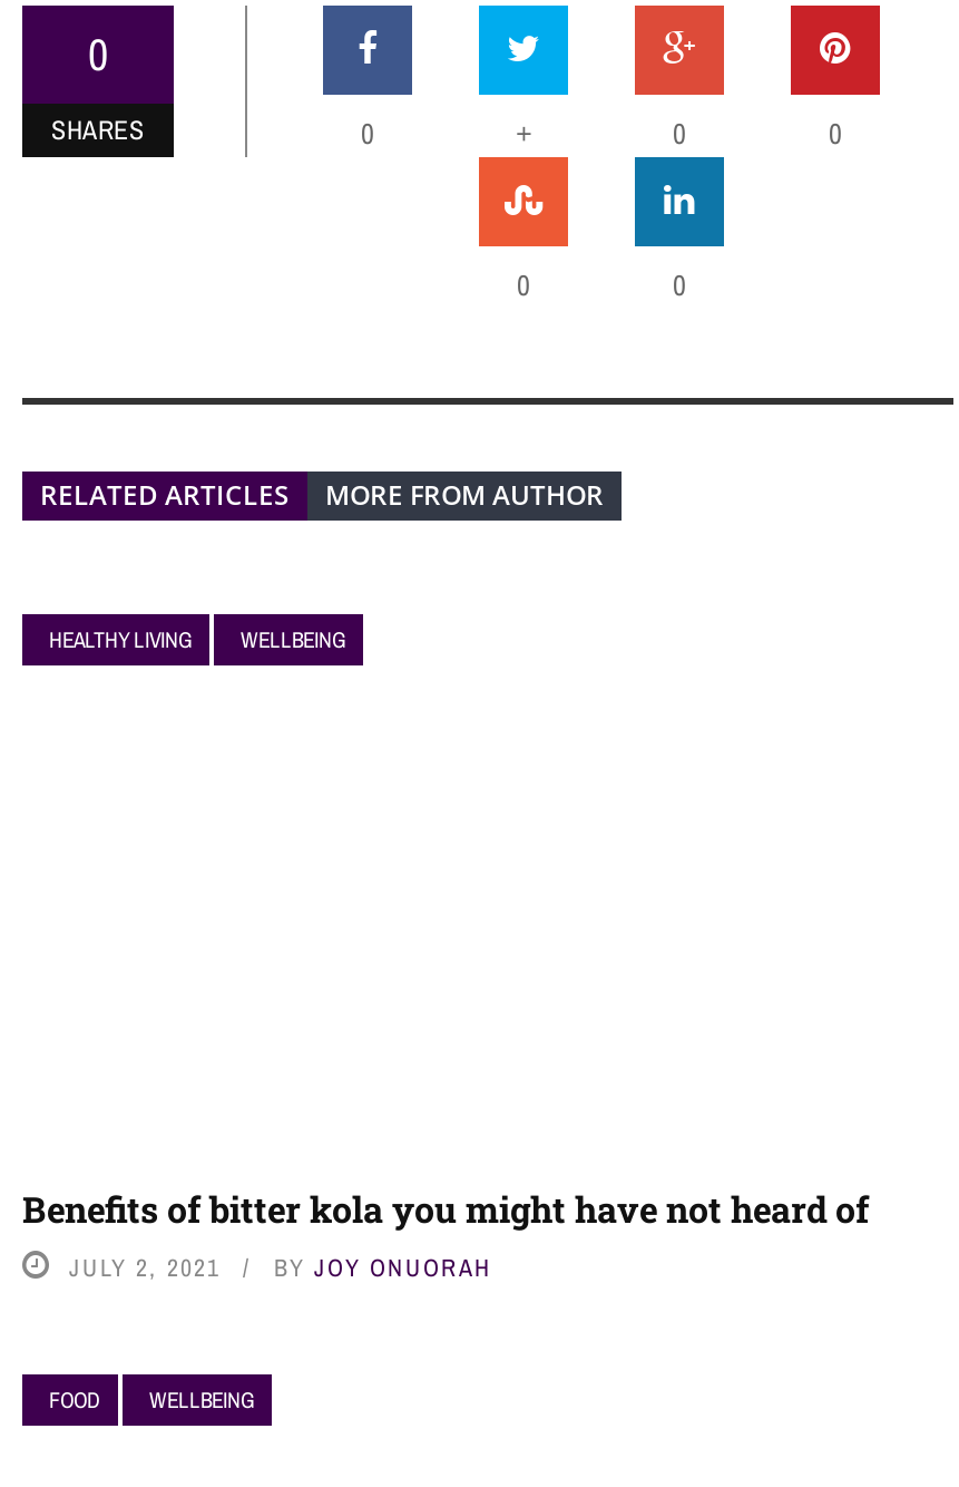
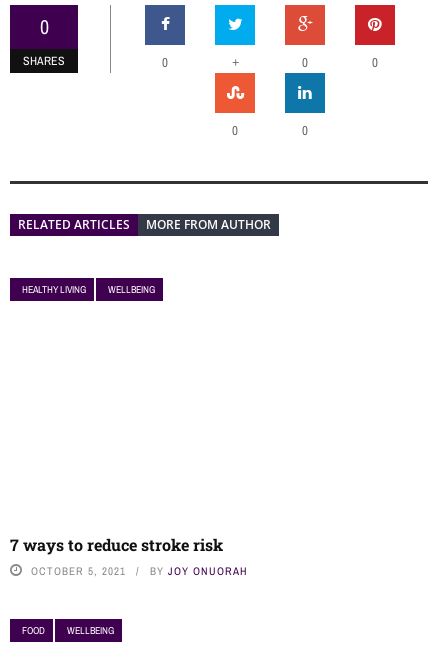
[22,1186,869,1284] Benefits of bitter kola you might have not heard of | JULY 2, 2021 -> [10,534,223,578] 7 ways to reduce stroke risk | OCTOBER 5, 2021

